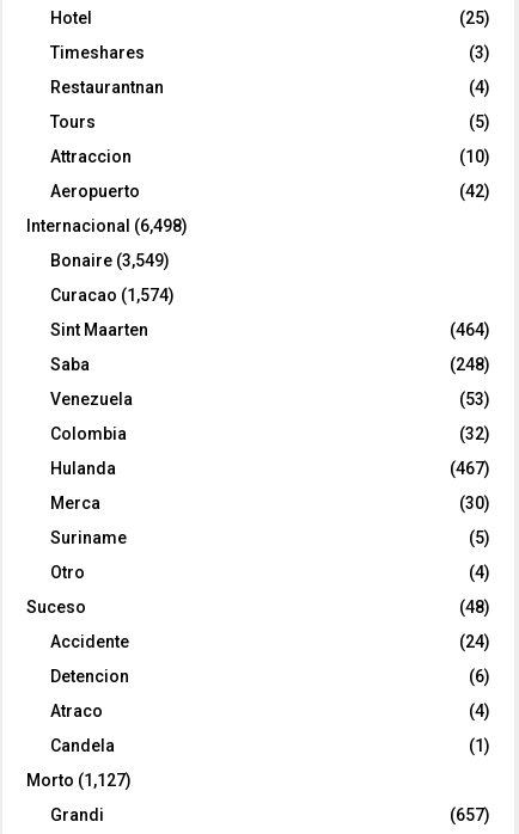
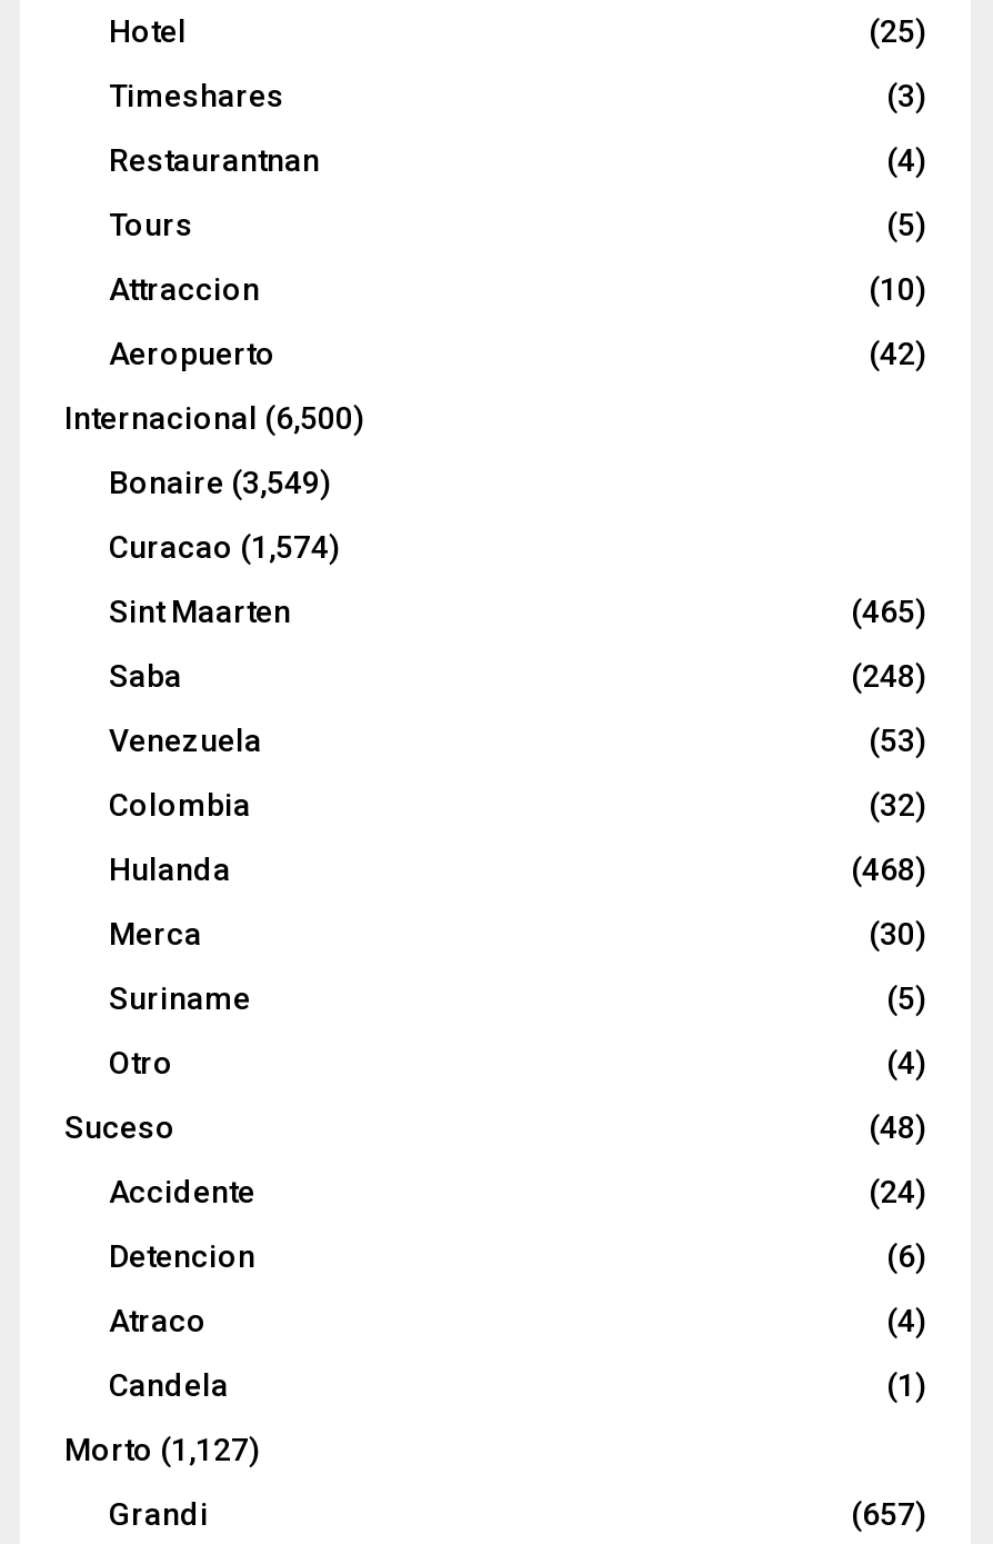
[26,216,188,235] Internacional (6,498) -> [64,400,364,436] Internacional (6,500)
[450,320,490,339] (464) -> [851,594,926,629] (465)
[450,458,490,477] (467) -> [851,852,926,887] (468)

